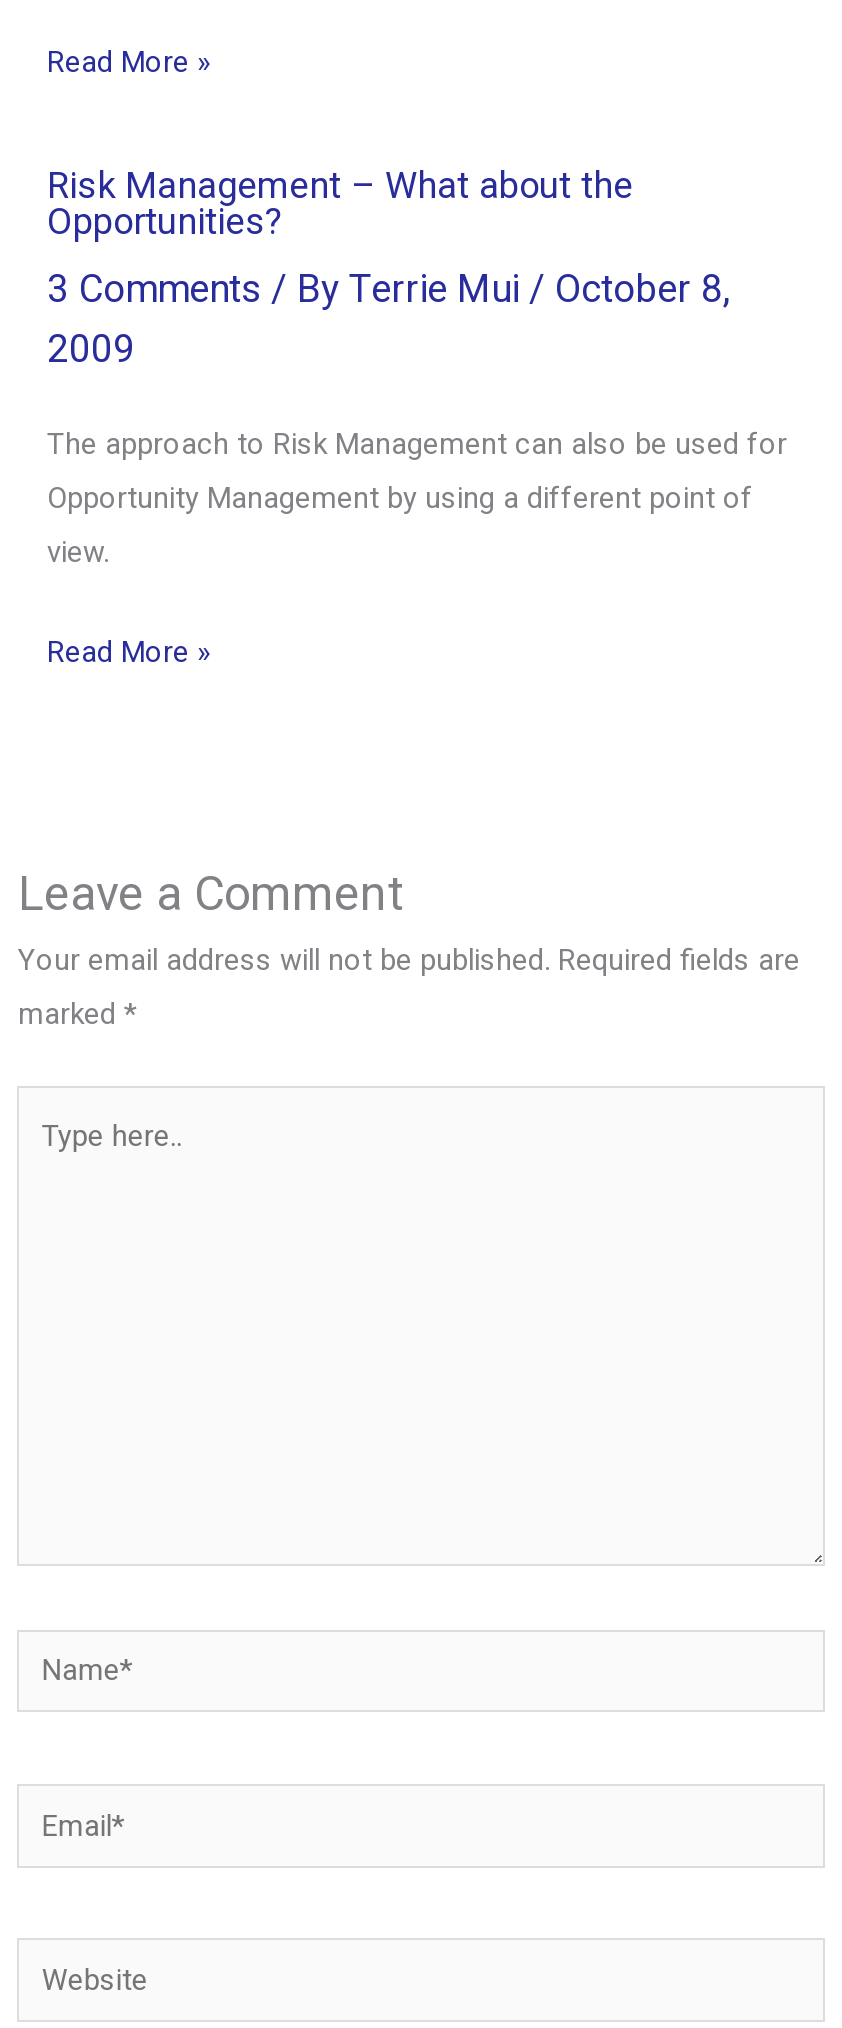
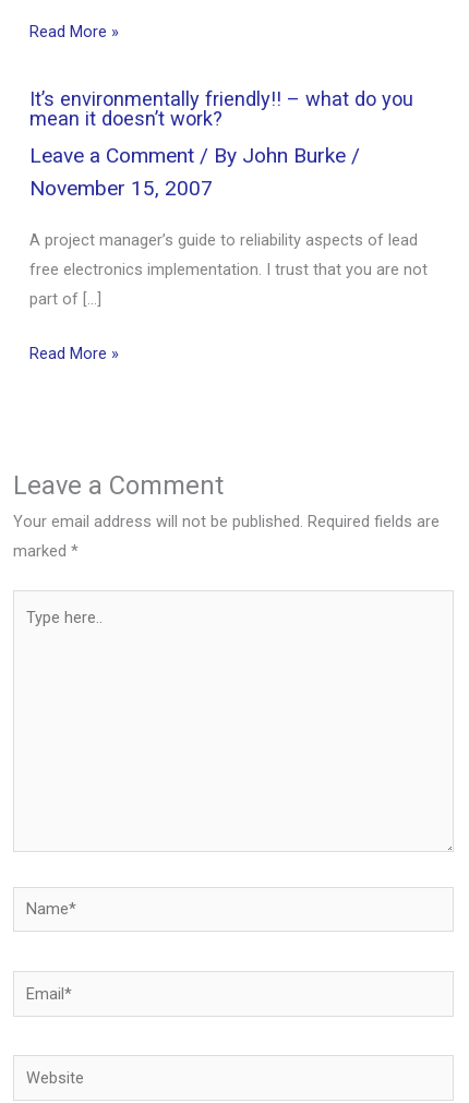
[47,165,633,243] Risk Management – What about the | Opportunities? -> [29,88,413,130] It’s environmentally friendly!! – what do you | mean it doesn’t work?
[47,266,731,372] 3 Comments / By Terrie Mui / October 8, | 2009 -> [29,143,360,201] Leave a Comment / By John Burke / | November 15, 2007
[47,426,787,462] The approach to Risk Management can also be used for -> [29,230,418,250] A project manager’s guide to reliability aspects of lead
[47,480,753,516] Opportunity Management by using a different point of -> [29,260,428,279] free electronics implementation. I trust that you are not
[47,534,109,570] view. -> [29,289,101,309] part of […]

